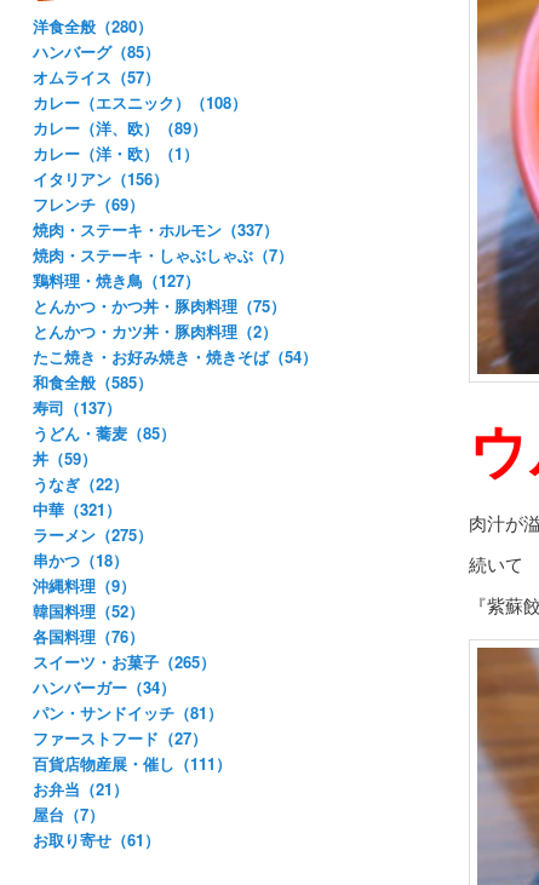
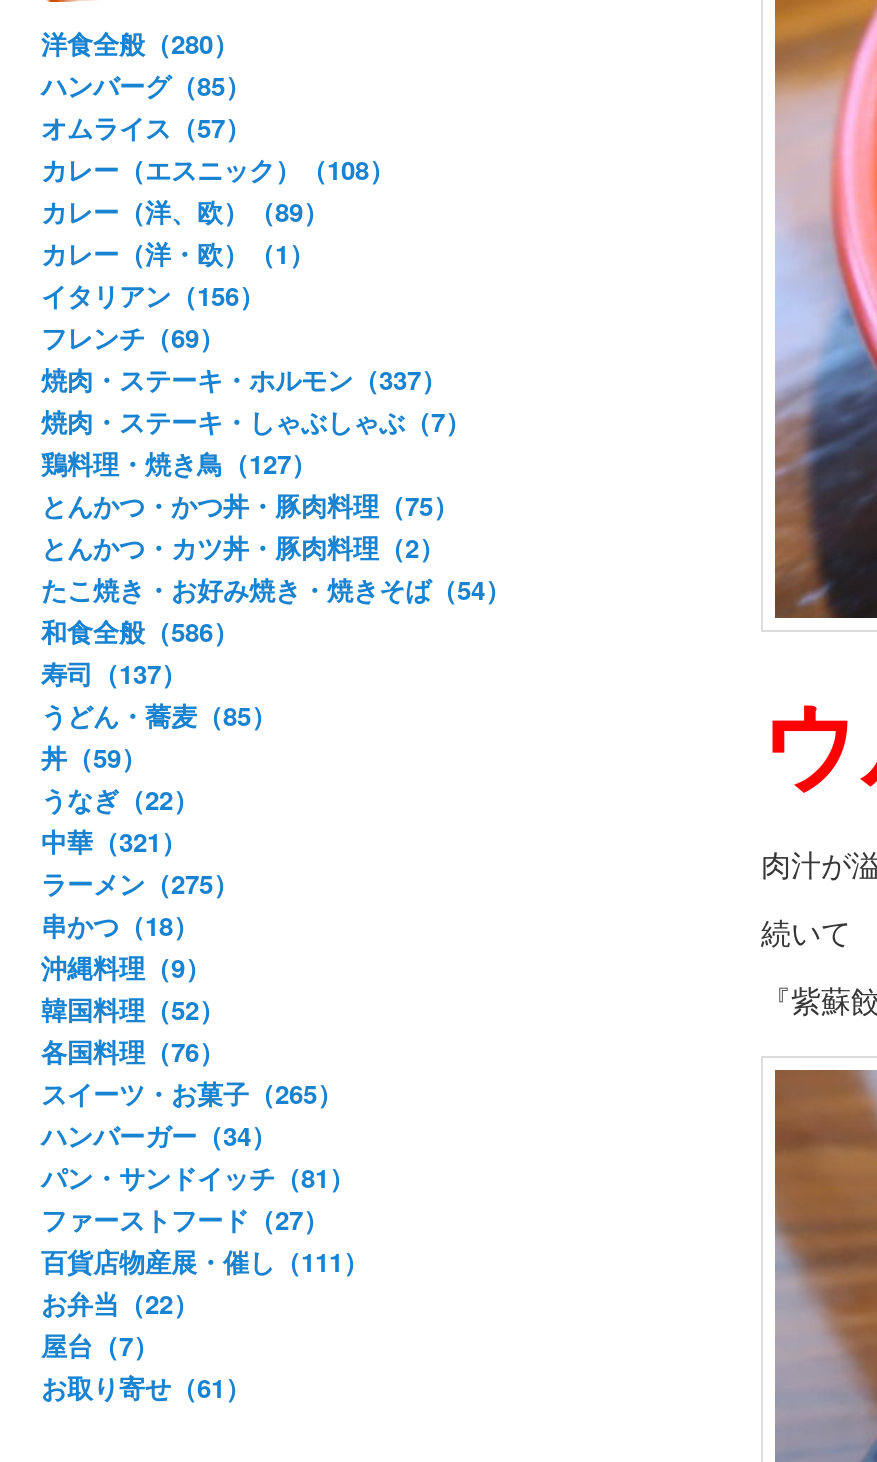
[33,371,153,394] 和食全般（585） -> [41,612,239,650] 和食全般（586）
[33,777,128,800] お弁当（21） -> [41,1284,199,1322] お弁当（22）

